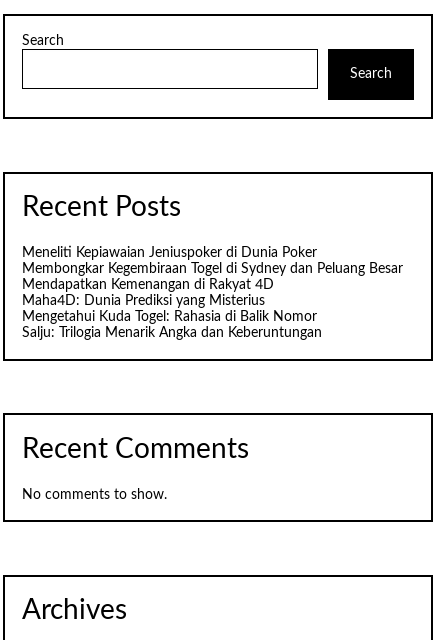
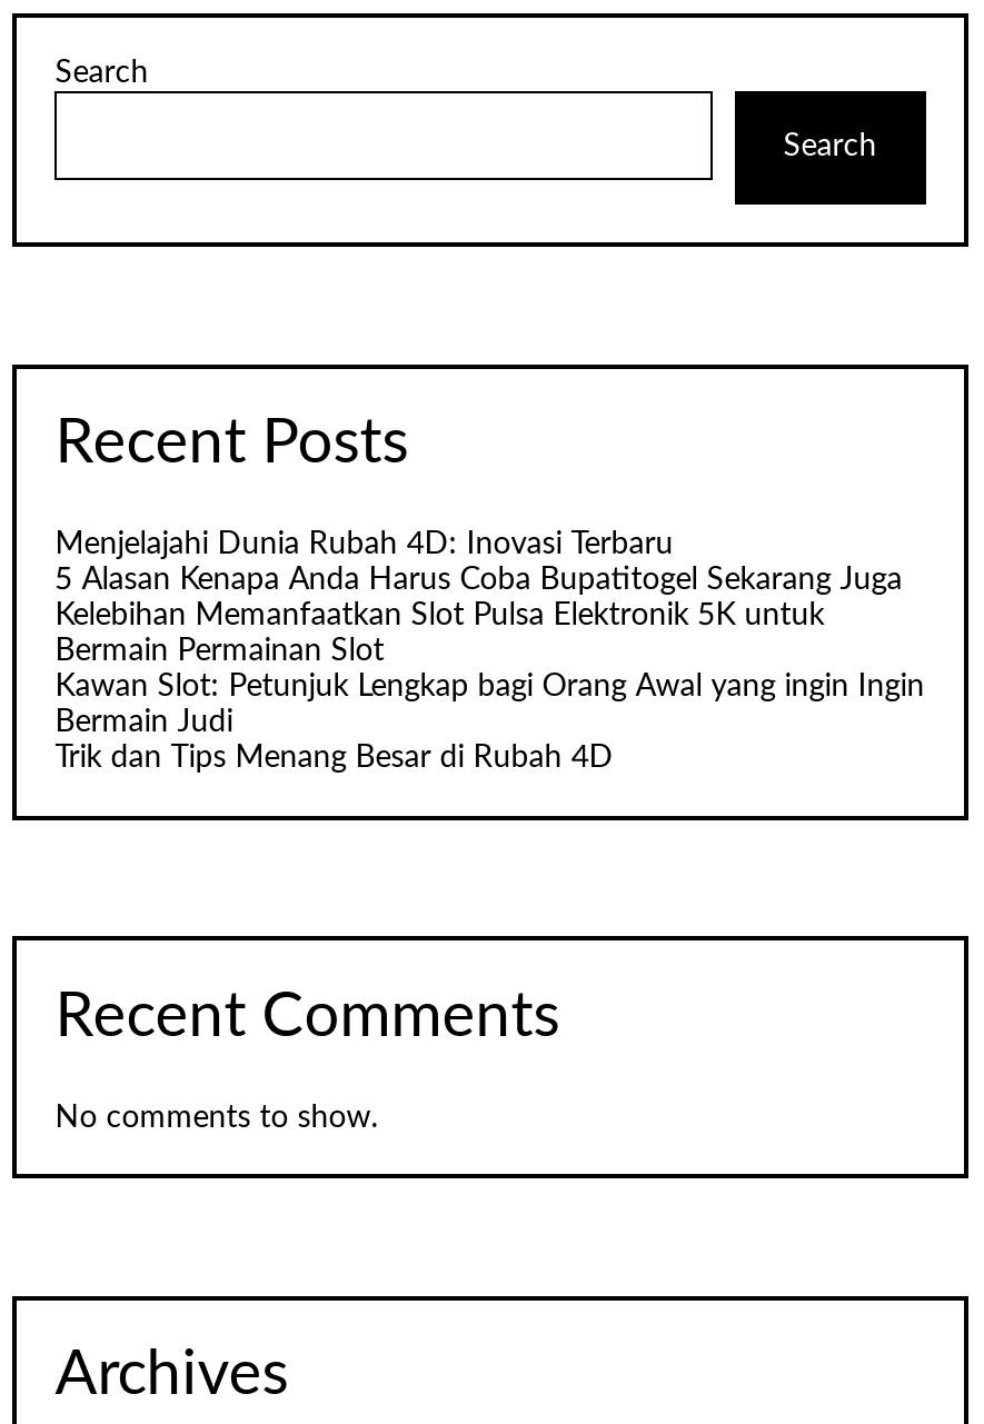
[22,246,403,340] Meneliti Kepiawaian Jeniuspoker di Dunia Poker | Membongkar Kegembiraan Togel di Sydney dan Peluang Besar | Mendapatkan Kemenangan di Rakyat 4D | Maha4D: Dunia Prediksi yang Misterius | Mengetahui Kuda Togel: Rahasia di Balik Nomor | Salju: Trilogia Menarik Angka dan Keberuntungan -> [55,529,924,774] Menjelajahi Dunia Rubah 4D: Inovasi Terbaru | 5 Alasan Kenapa Anda Harus Coba Bupatitogel Sekarang Juga | Kelebihan Memanfaatkan Slot Pulsa Elektronik 5K untuk | Bermain Permainan Slot | Kawan Slot: Petunjuk Lengkap bagi Orang Awal yang ingin Ingin | Bermain Judi | Trik dan Tips Menang Besar di Rubah 4D

